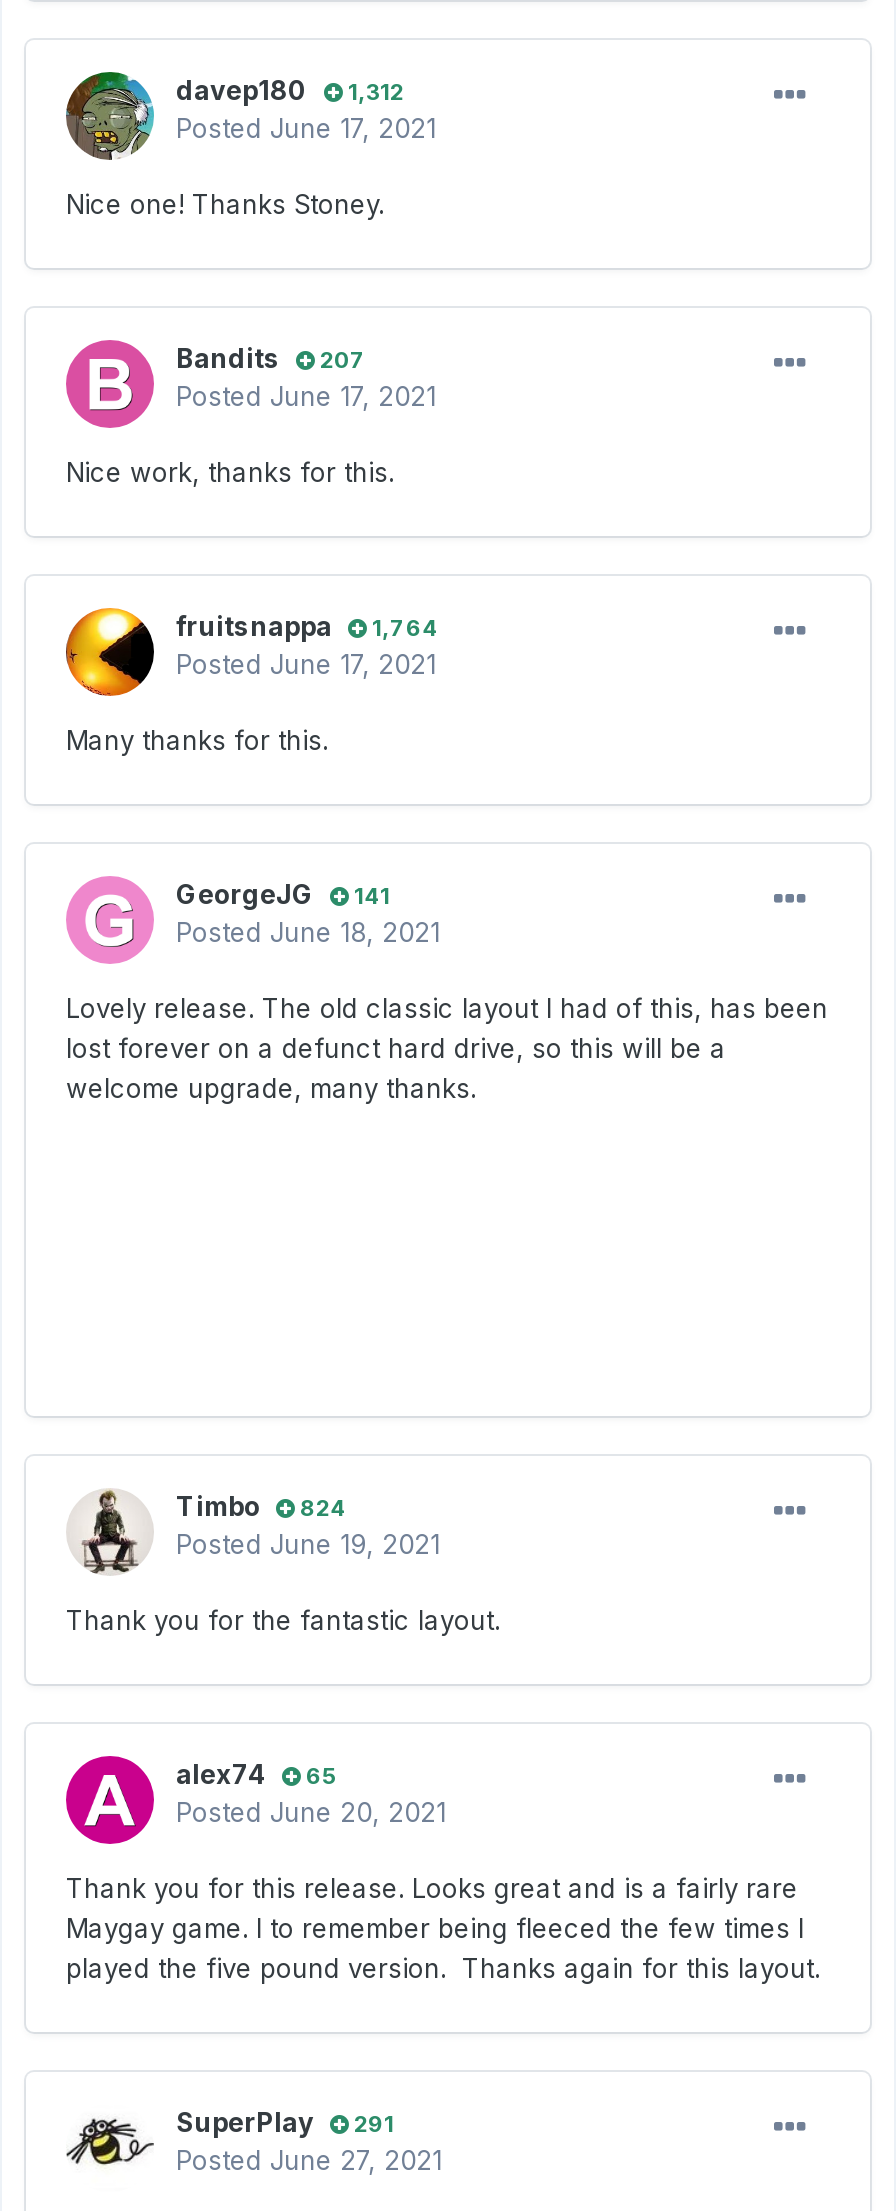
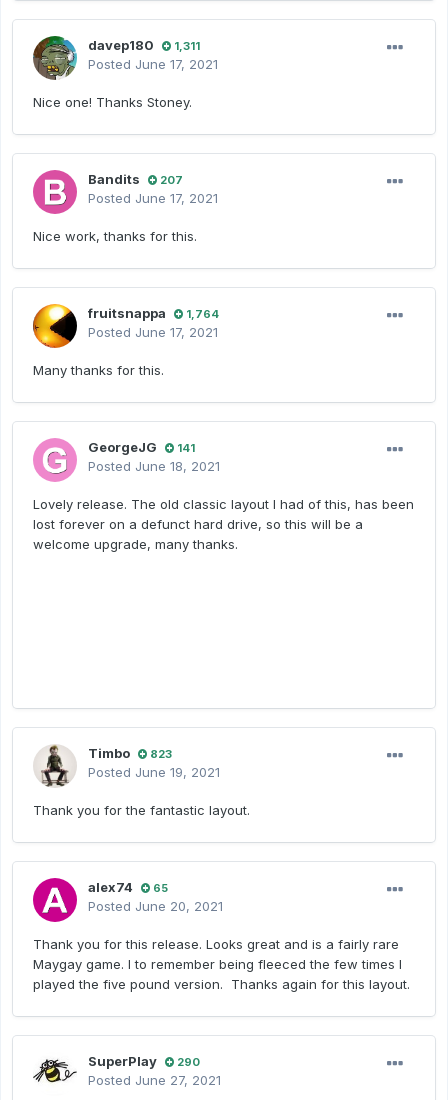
[176,75,404,107] davep180 1,312 -> [88,37,200,53] davep180 1,311
[176,1491,346,1523] Timbo 824 -> [88,745,172,761] Timbo 823
[176,2107,394,2139] SuperPlay 291 -> [88,1053,200,1069] SuperPlay 290

